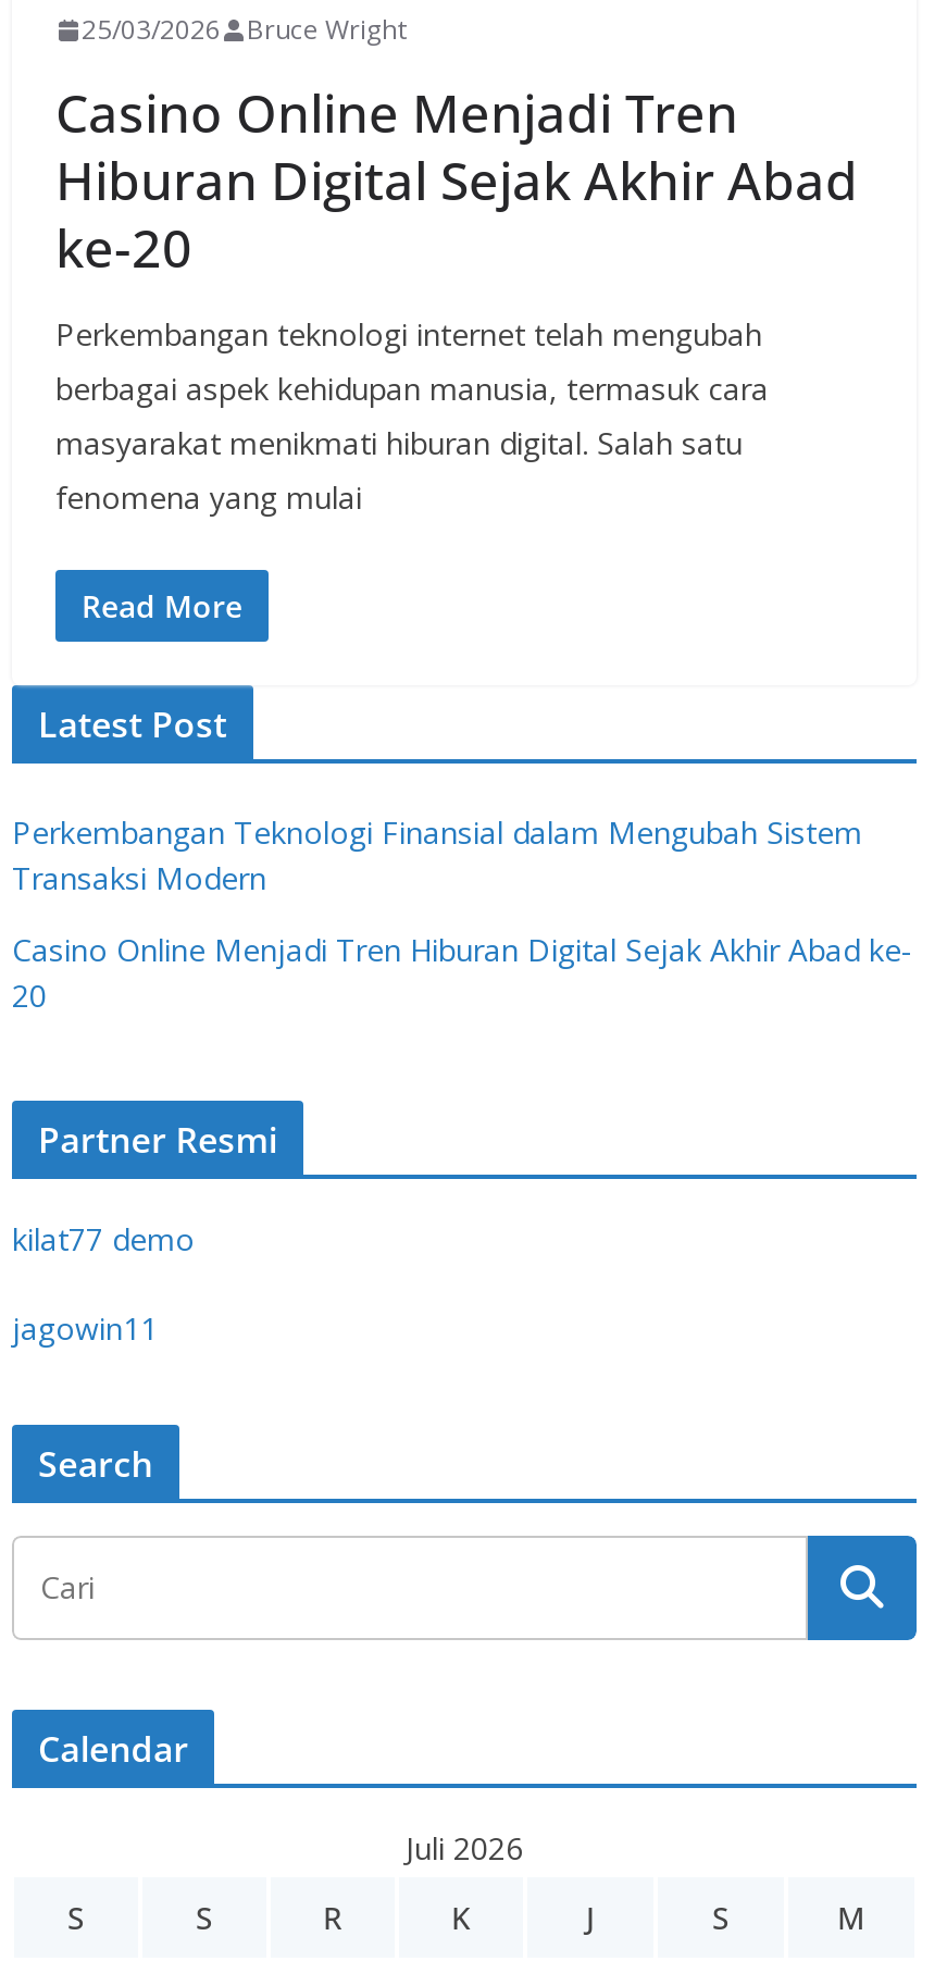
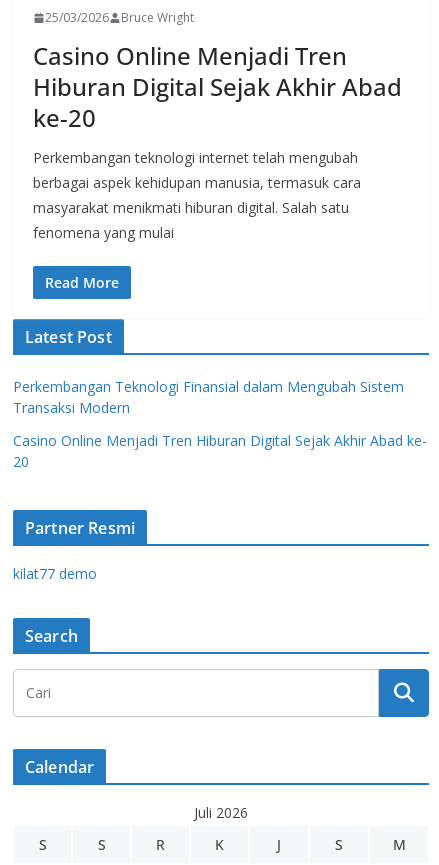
[12,1307,158,1349] jagowin11 -> none

